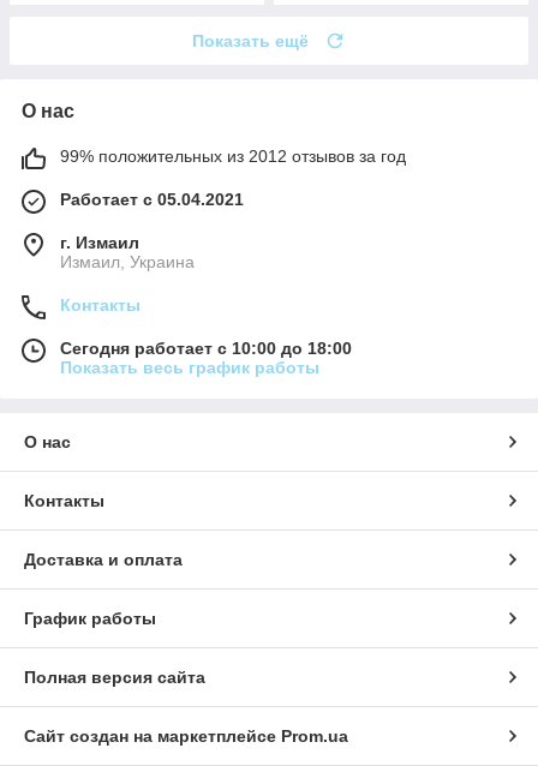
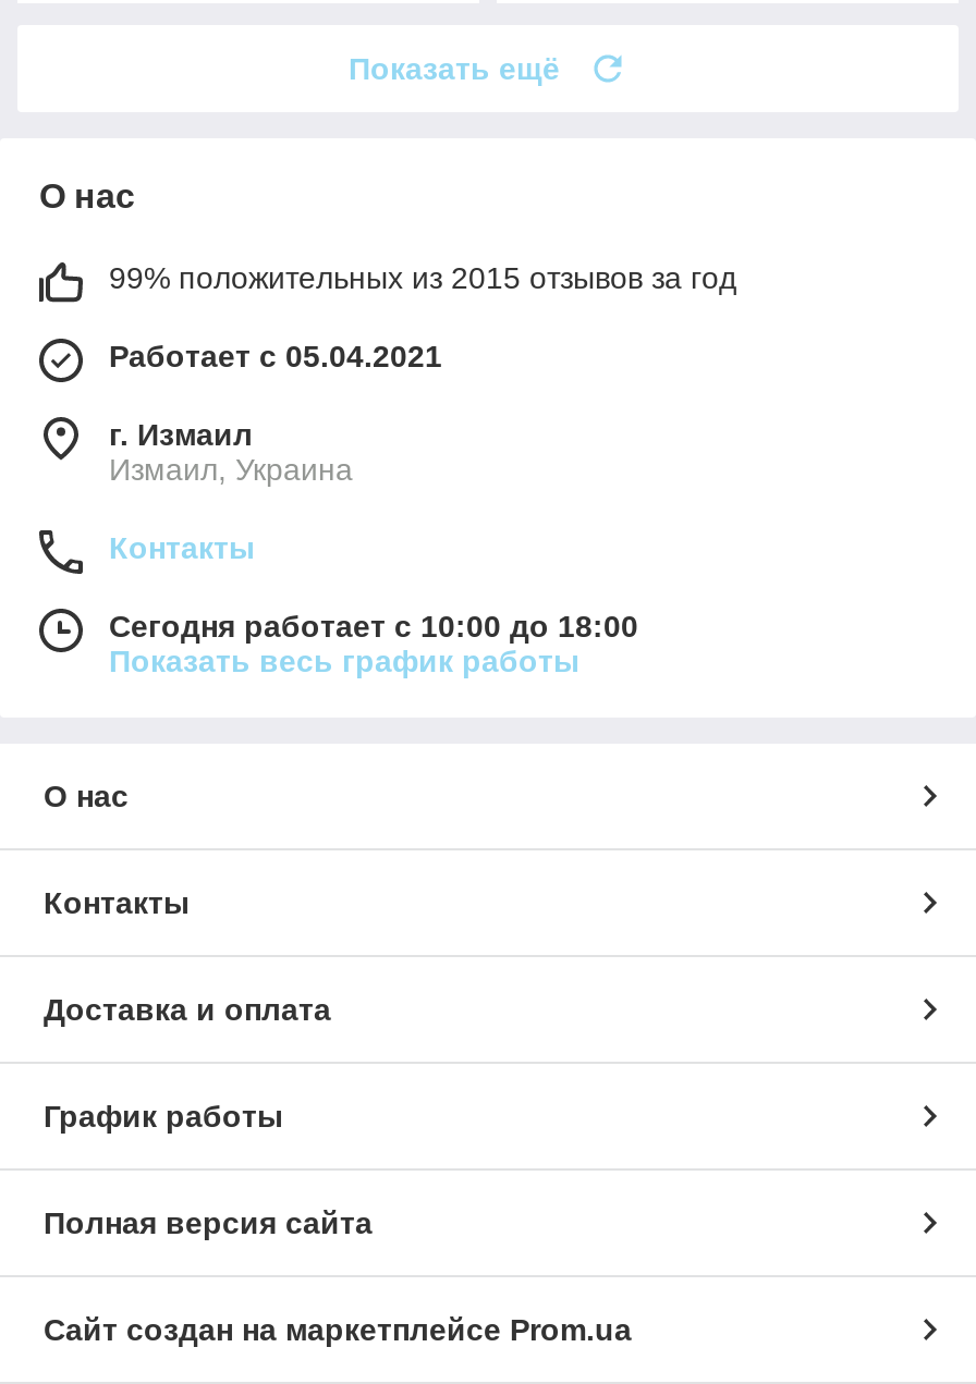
[60,146,406,165] 99% положительных из 2012 отзывов за год -> [109,260,736,295] 99% положительных из 2015 отзывов за год

